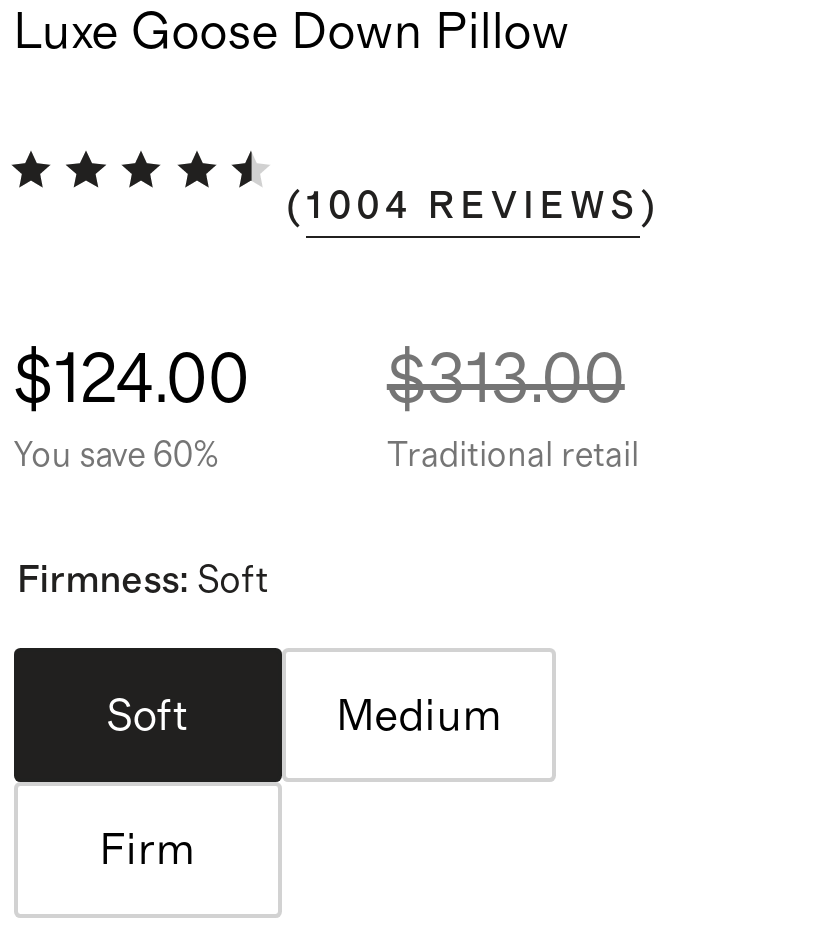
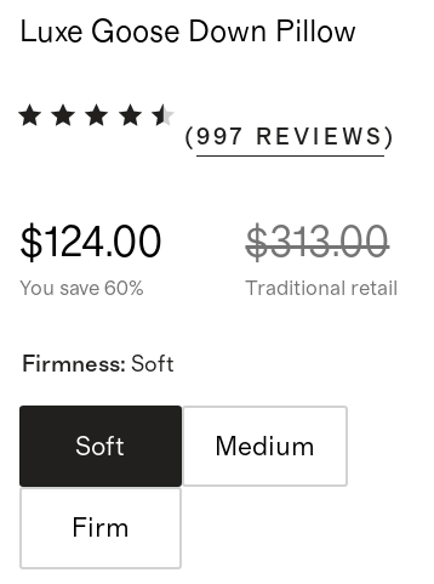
[286,188,661,226] (1004 REVIEWS) -> [184,126,397,149] (997 REVIEWS)

